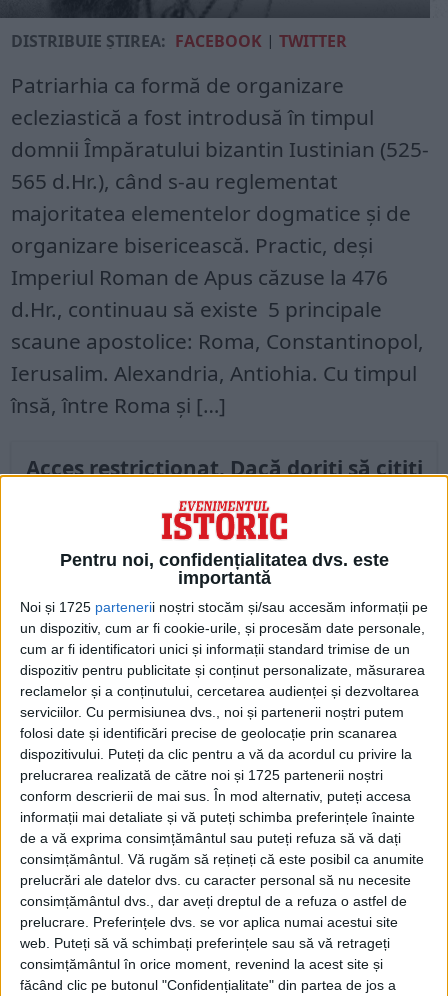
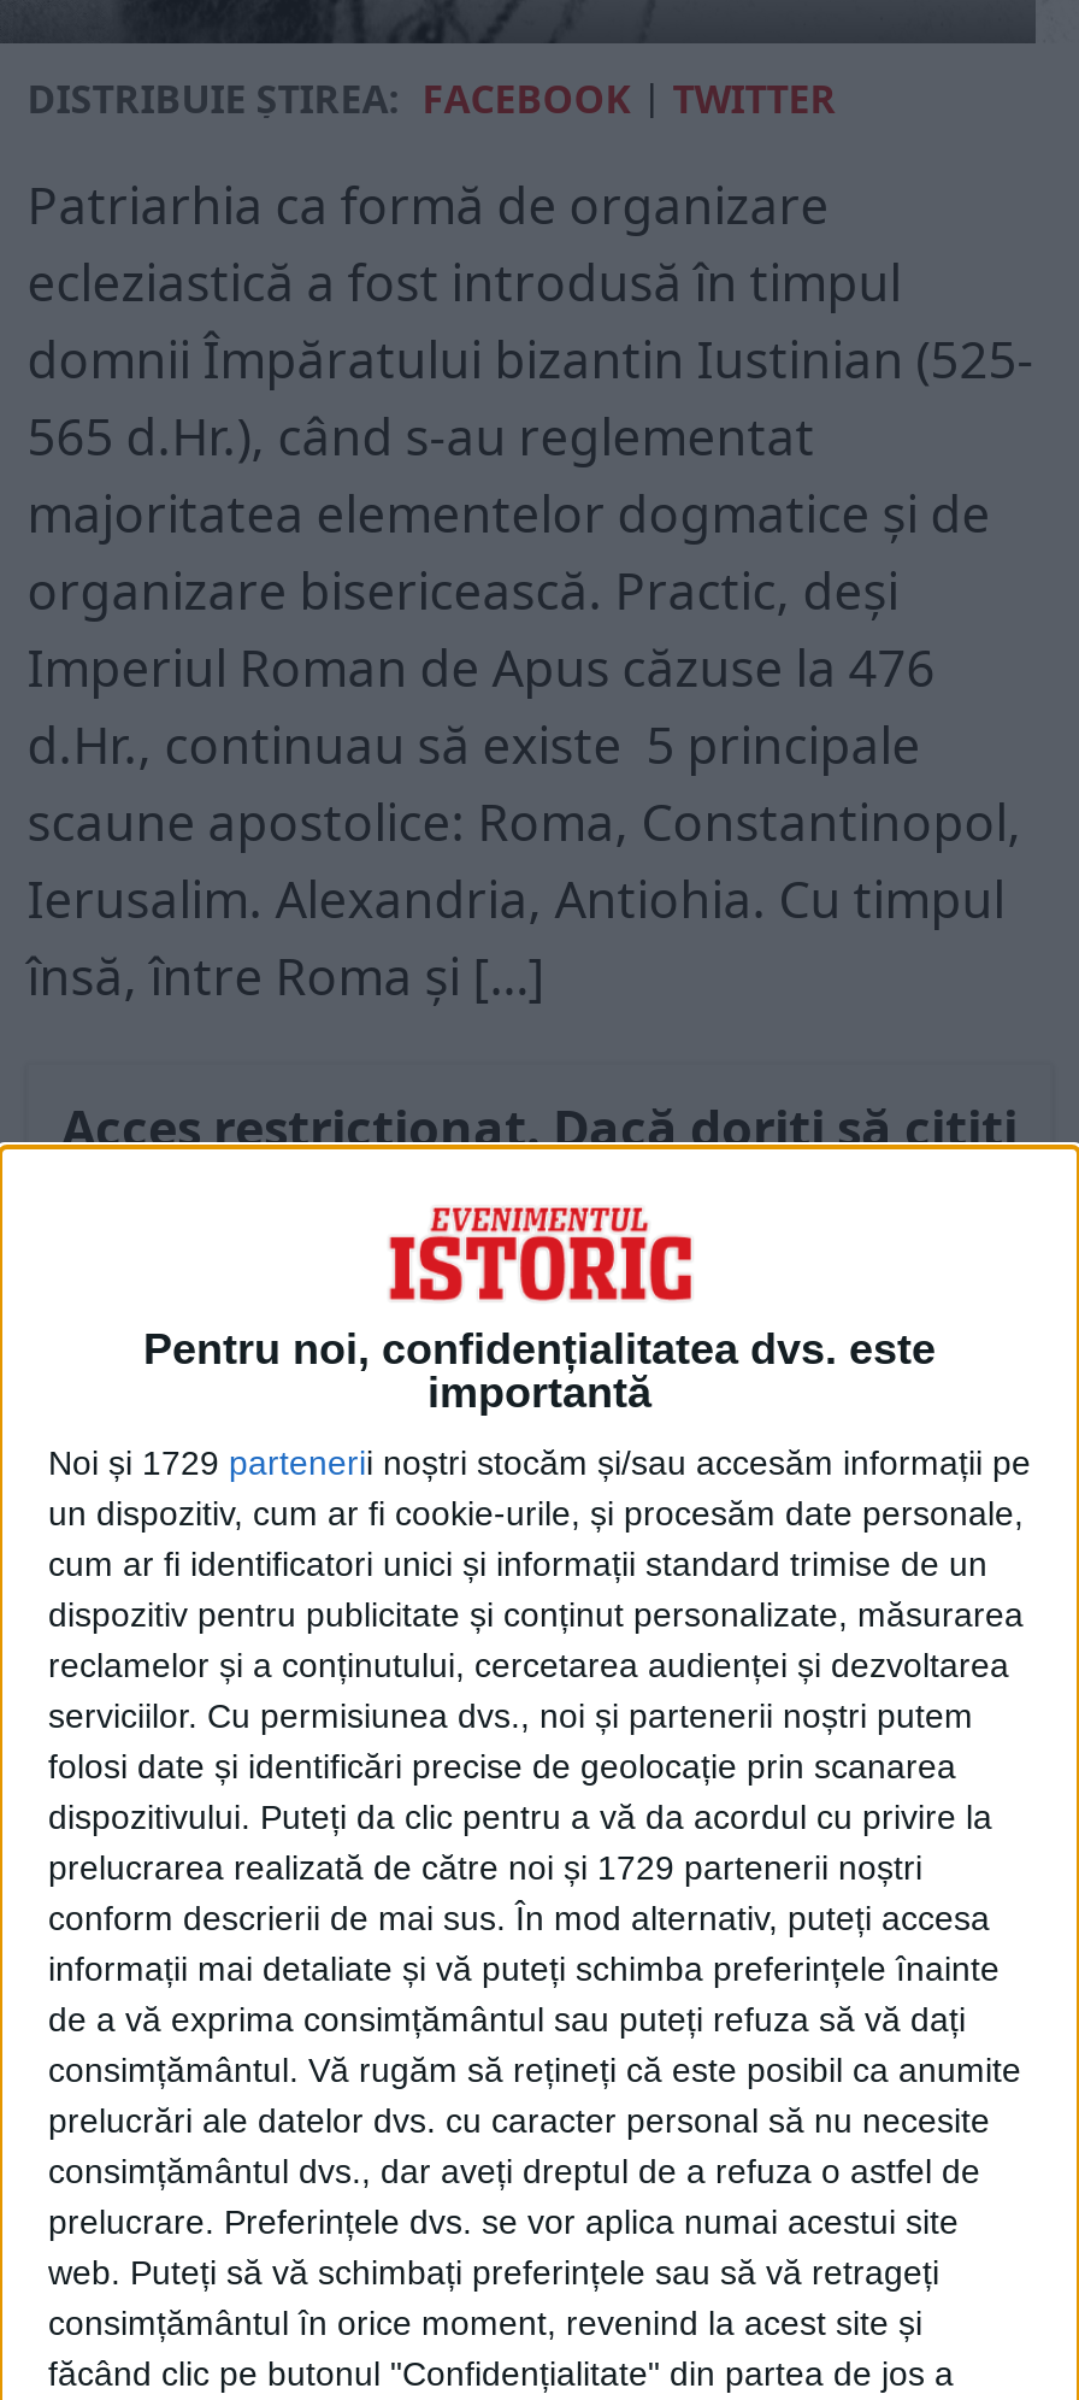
[20,599,428,615] Noi și 1725 parteneri i noștri stocăm și/sau accesăm informații pe -> [48,1443,1031,1481] Noi și 1729 parteneri i noștri stocăm și/sau accesăm informații pe
[20,767,383,783] prelucrarea realizată de către noi și 1725 partenerii noștri -> [48,1848,922,1886] prelucrarea realizată de către noi și 1729 partenerii noștri

